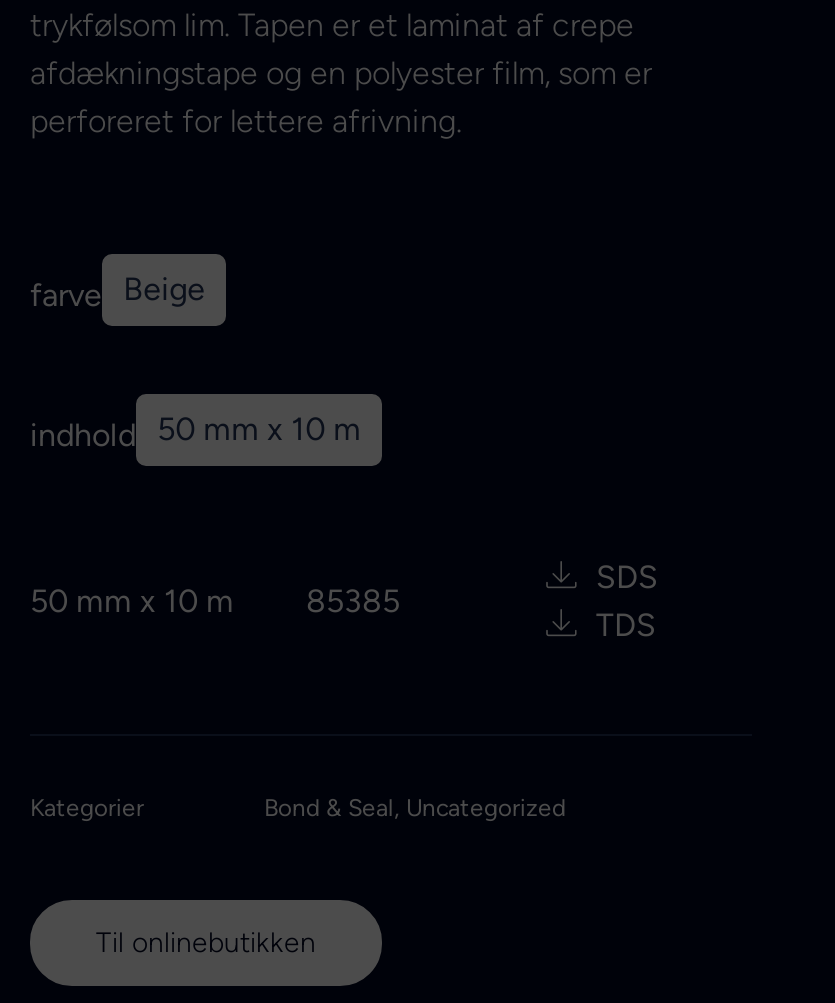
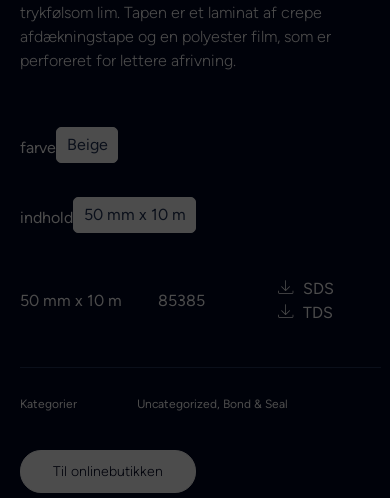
[264,794,566,822] Bond & Seal, Uncategorized -> [137,397,288,411] Uncategorized, Bond & Seal

